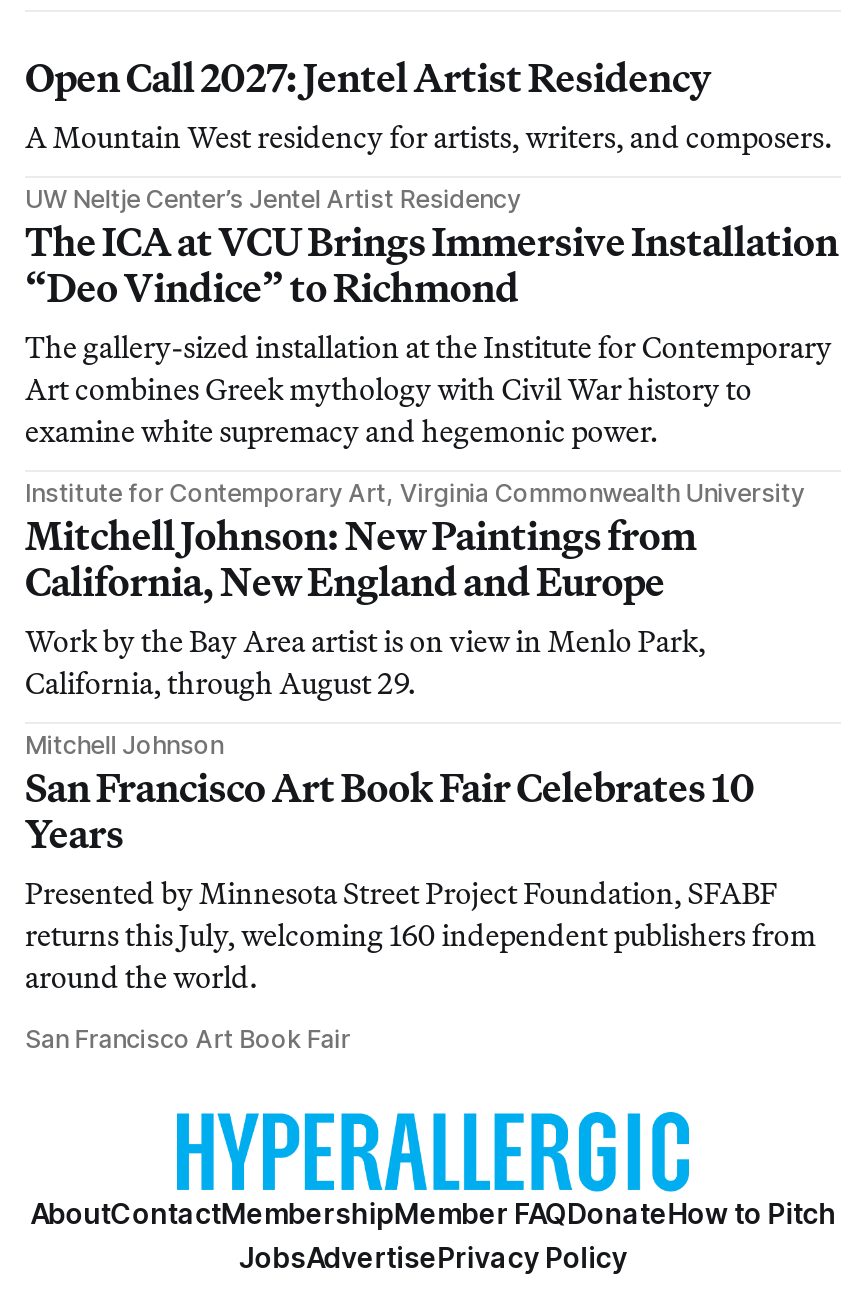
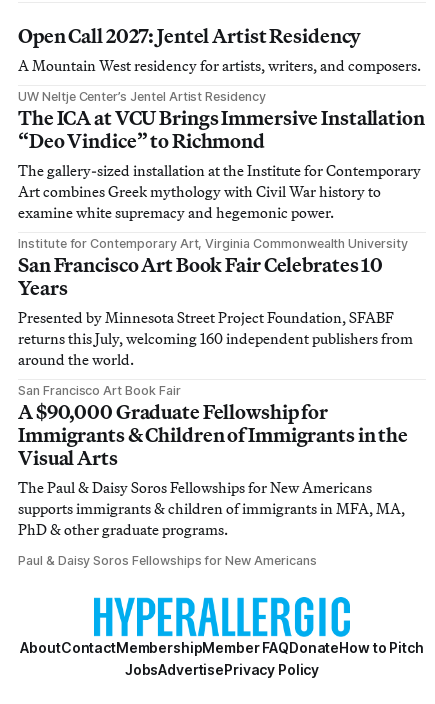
[25,510,706,760] Mitchell Johnson: New Paintings from | California, New England and Europe | Work by the Bay Area artist is on view in Menlo Park, | California, through August 29. | Mitchell Johnson -> none
moved [25,762,816,1054] -> [18,252,413,398]: San Francisco Art Book Fair Celebrates 10 | Years | Presented by Minnesota Street Project Foundation, SFABF | returns this July, welcoming 160 independent publishers from | around the world. | San Francisco Art Book Fair
none -> [18,399,408,568] A $90,000 Graduate Fellowship for | Immigrants & Children of Immigrants in the | Visual Arts | The Paul & Daisy Soros Fellowships for New Americans | supports immigrants & children of immigrants in MFA, MA, | PhD & other graduate programs. | Paul & Daisy Soros Fellowships for New Americans

